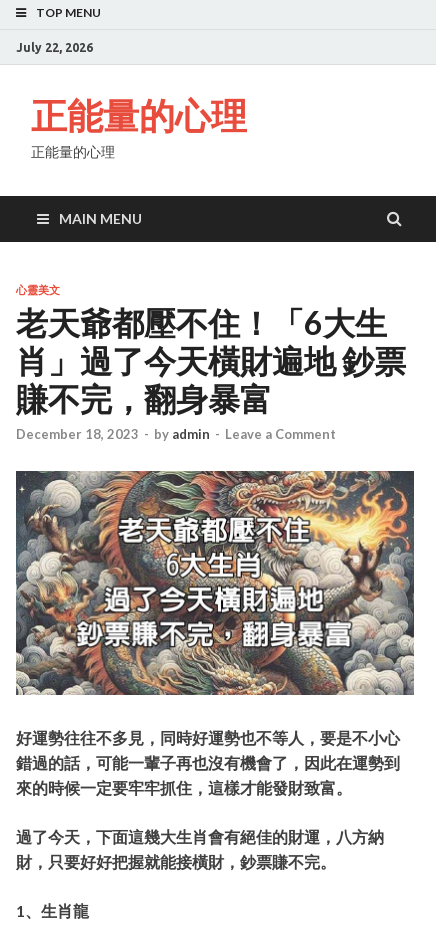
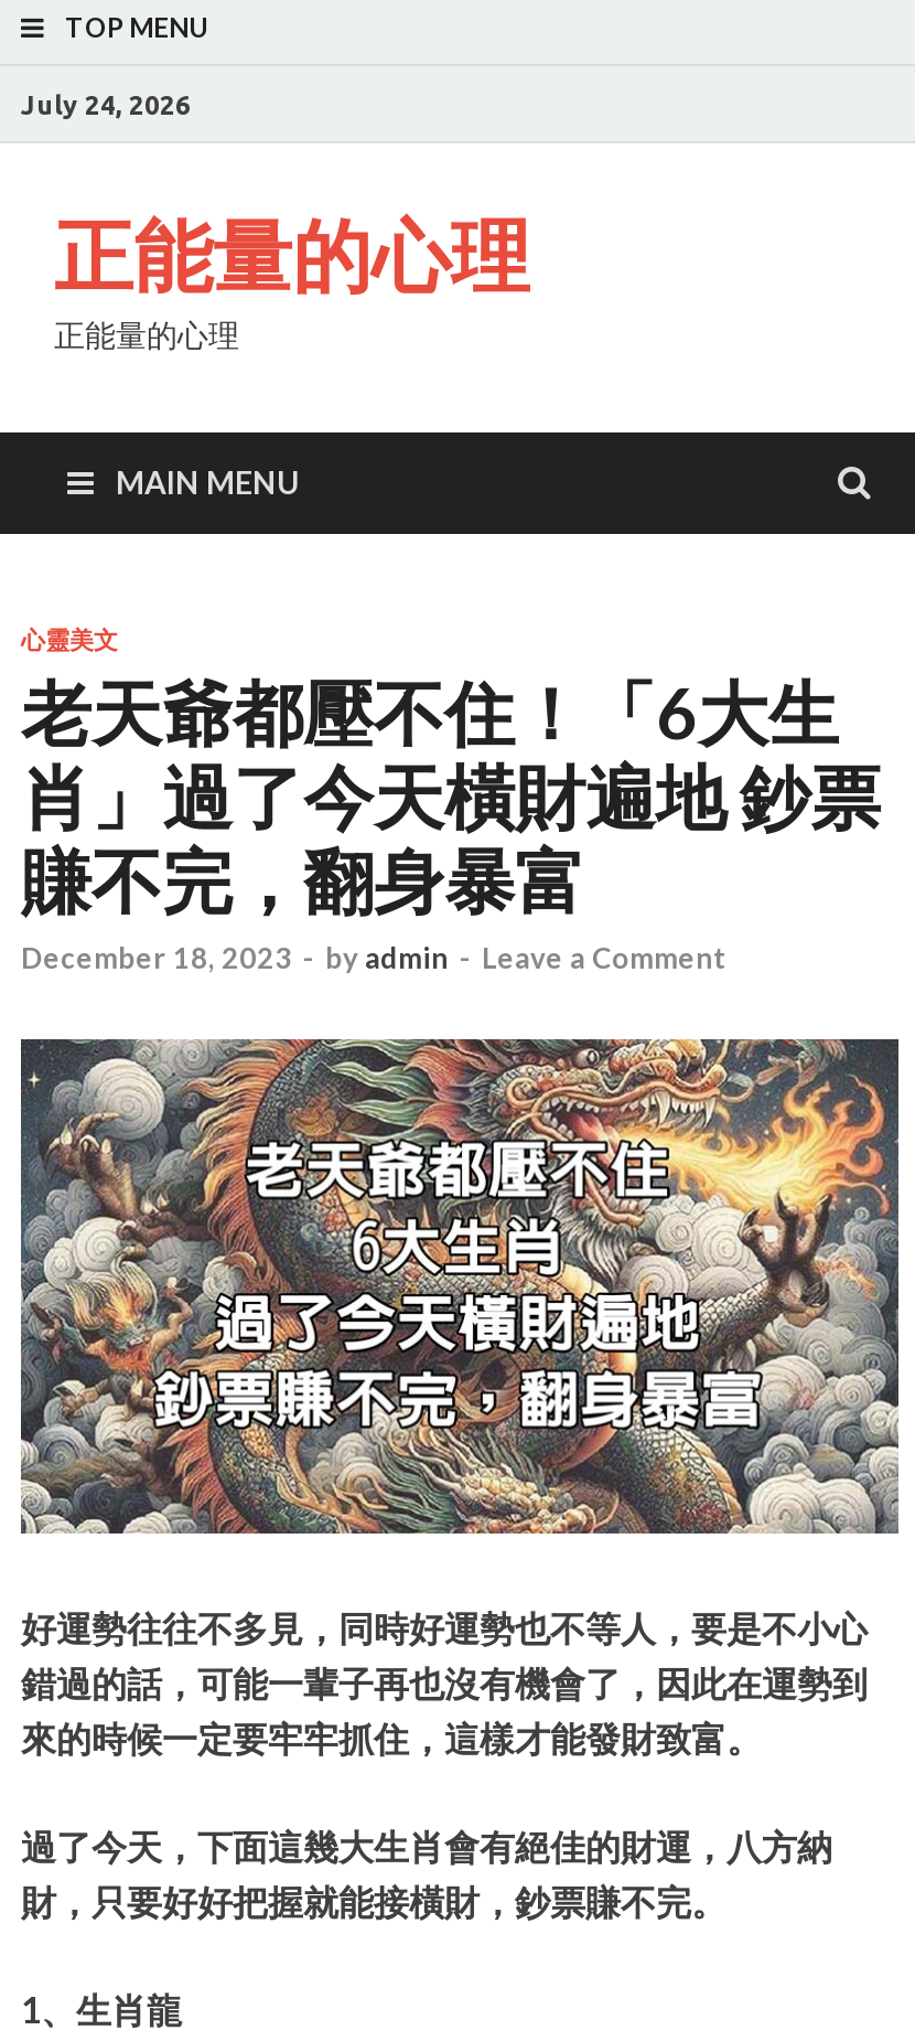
[16,40,93,53] July 22, 2026 -> [21,89,191,118] July 24, 2026

